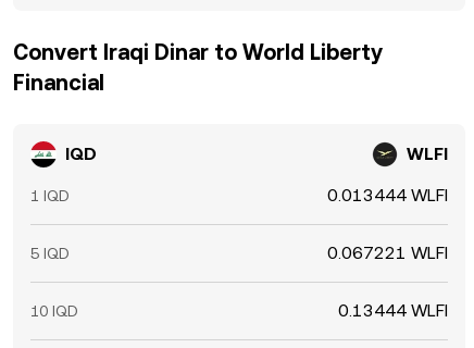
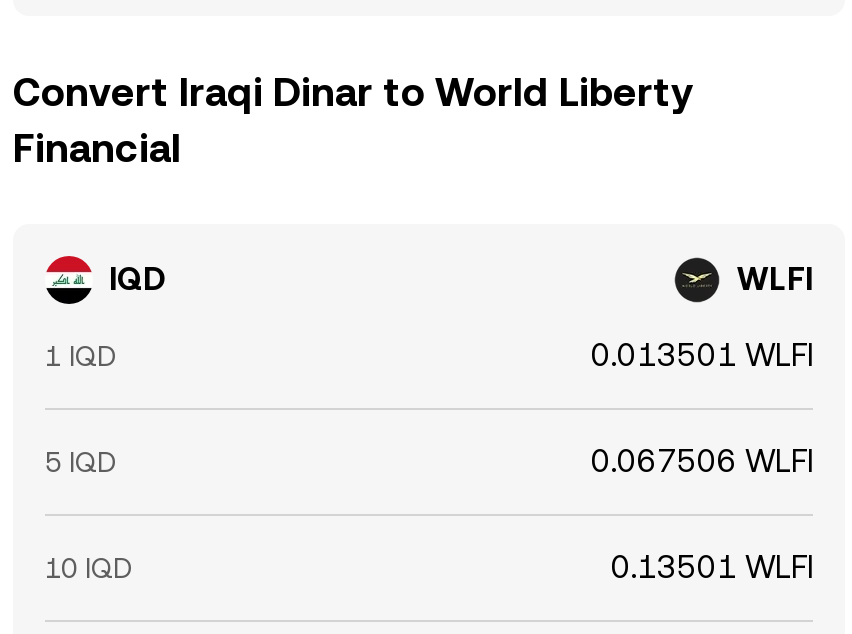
[327,185,448,206] 0.013444 WLFI -> [591,336,813,374] 0.013501 WLFI
[327,243,448,263] 0.067221 WLFI -> [591,442,813,480] 0.067506 WLFI
[338,300,448,321] 0.13444 WLFI -> [611,548,813,586] 0.13501 WLFI

